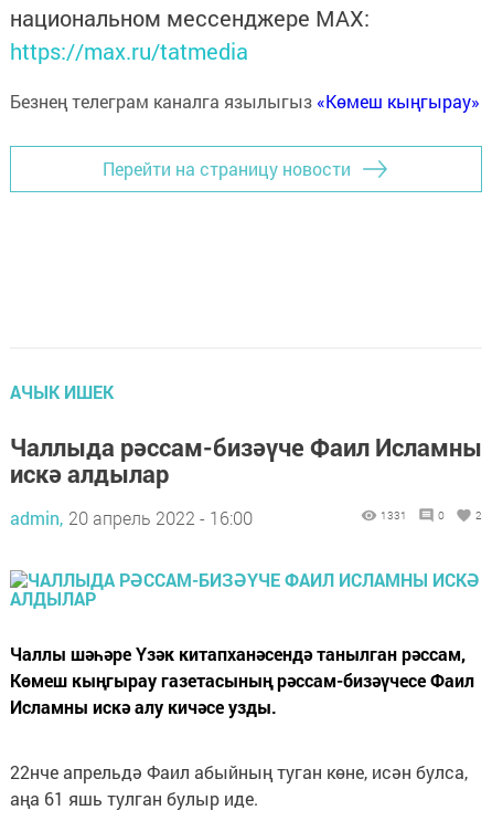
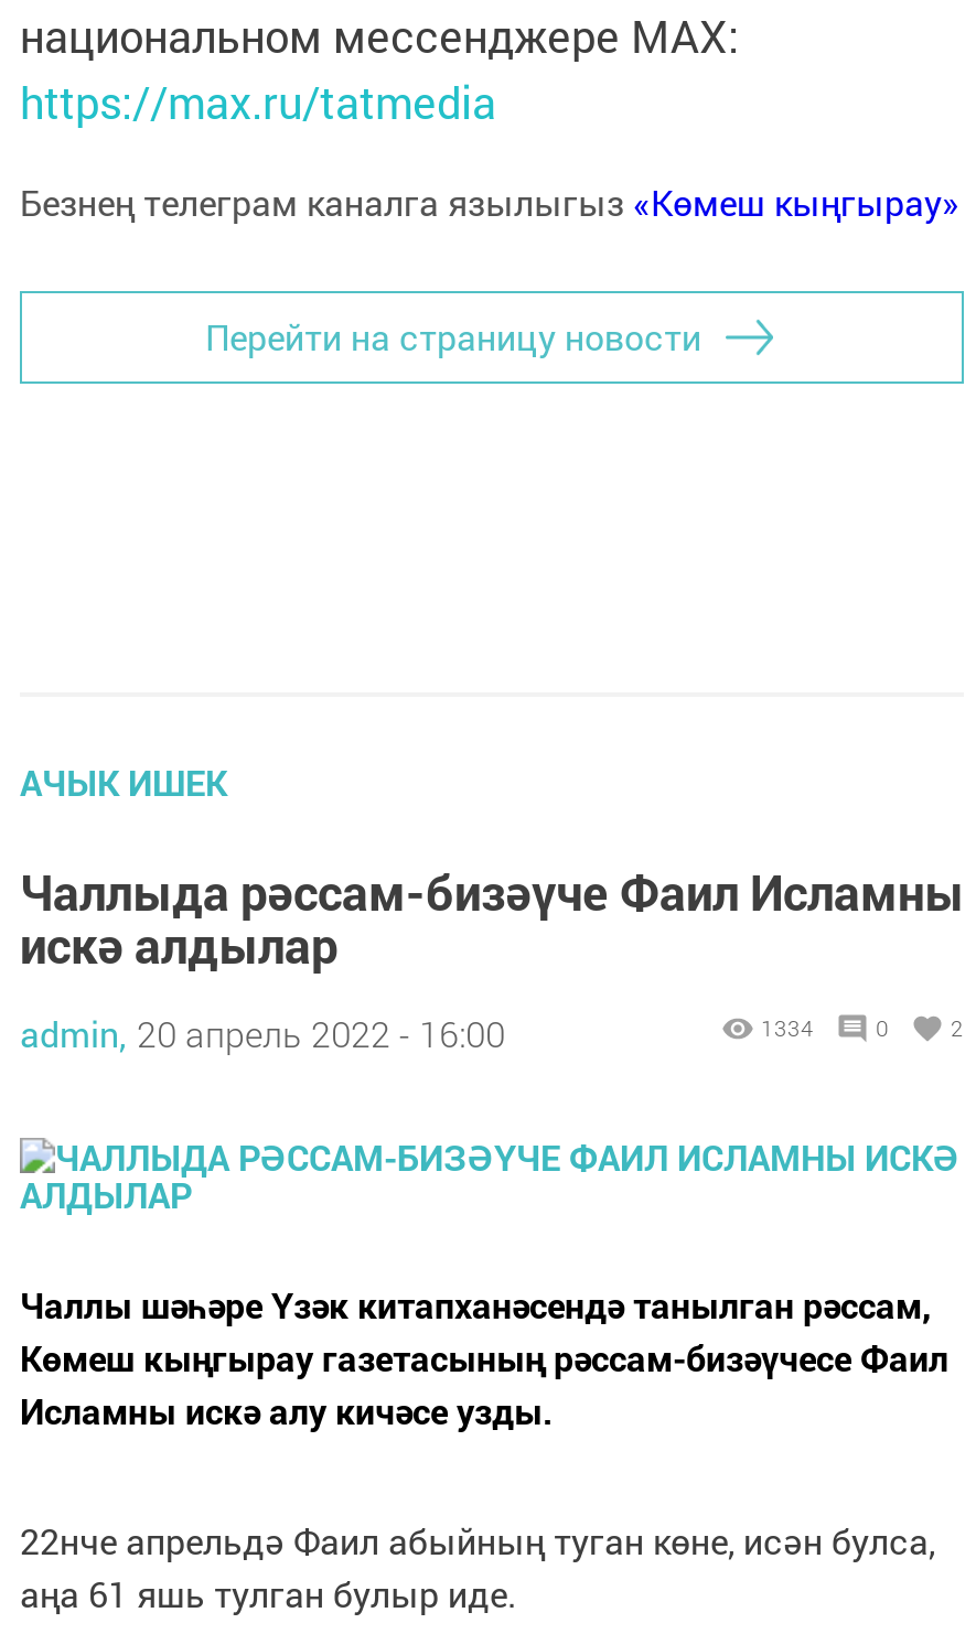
[381,508,407,522] 1331 -> [761,1013,814,1042] 1334

